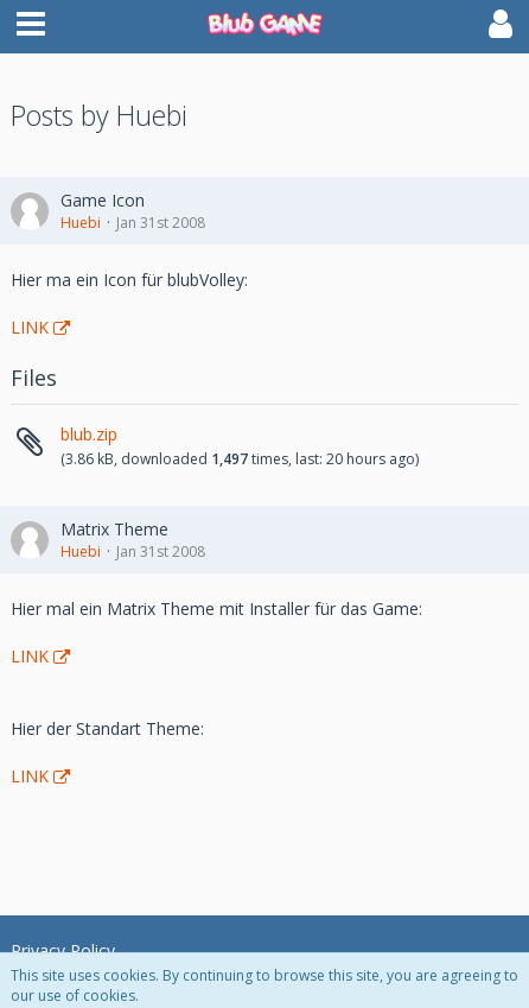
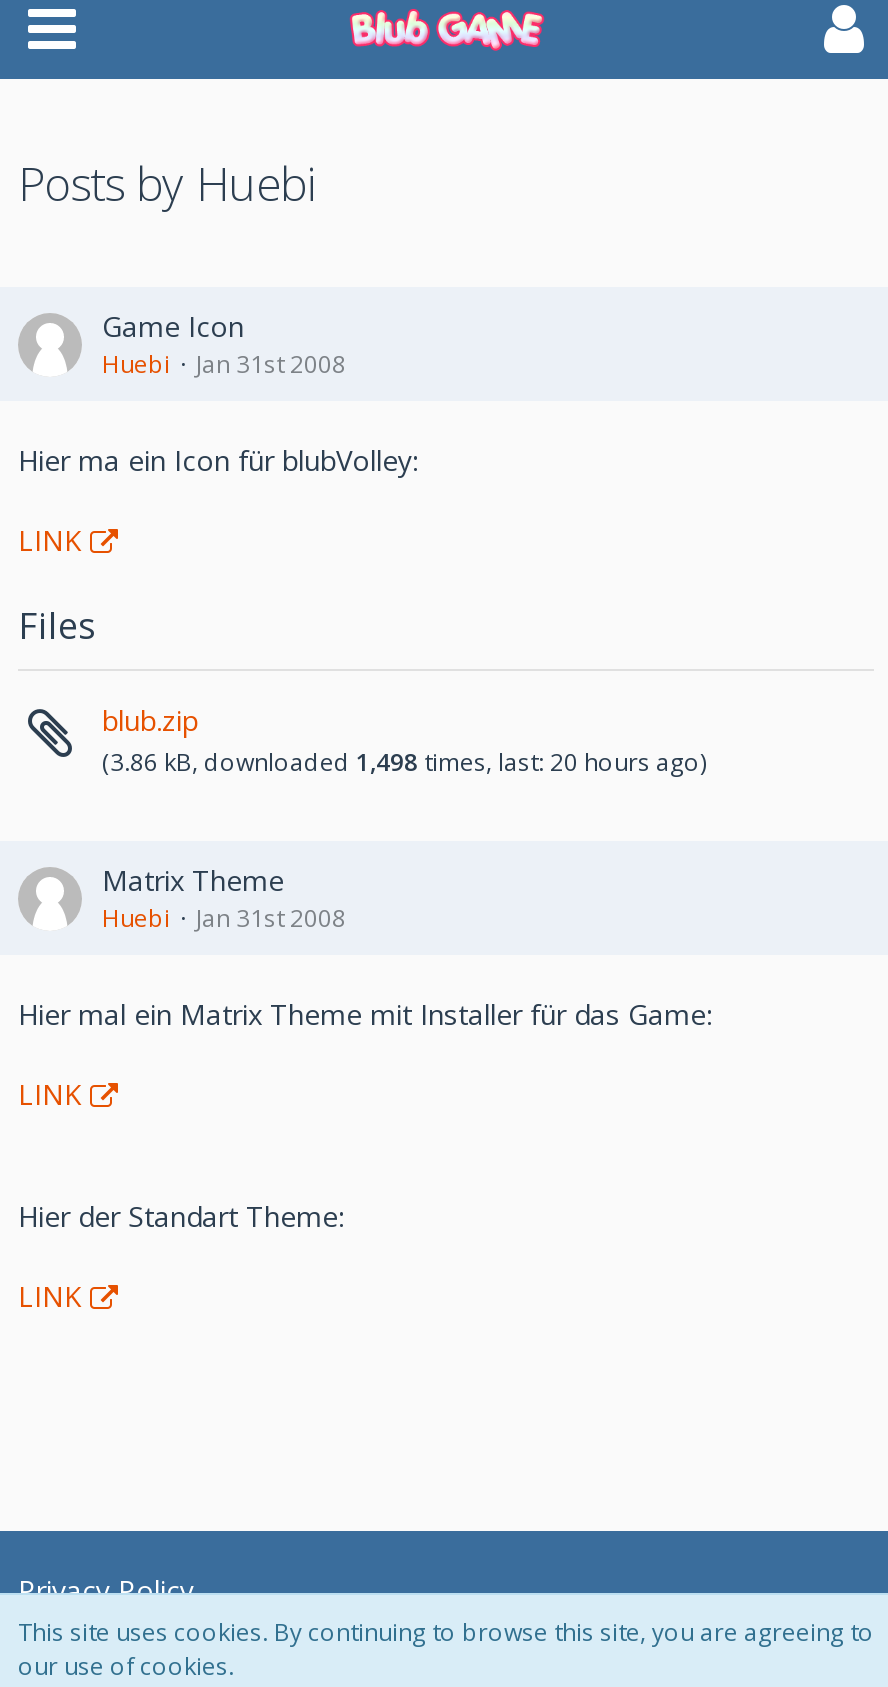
[60,449,419,469] (3.86 kB, downloaded 1,497 times, last: 20 hours ago) -> [102,745,706,779] (3.86 kB, downloaded 1,498 times, last: 20 hours ago)

